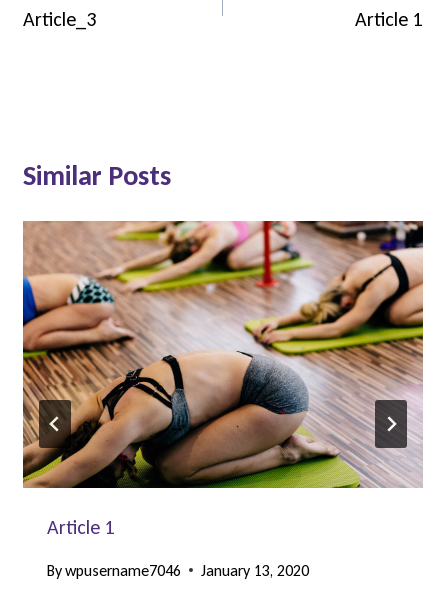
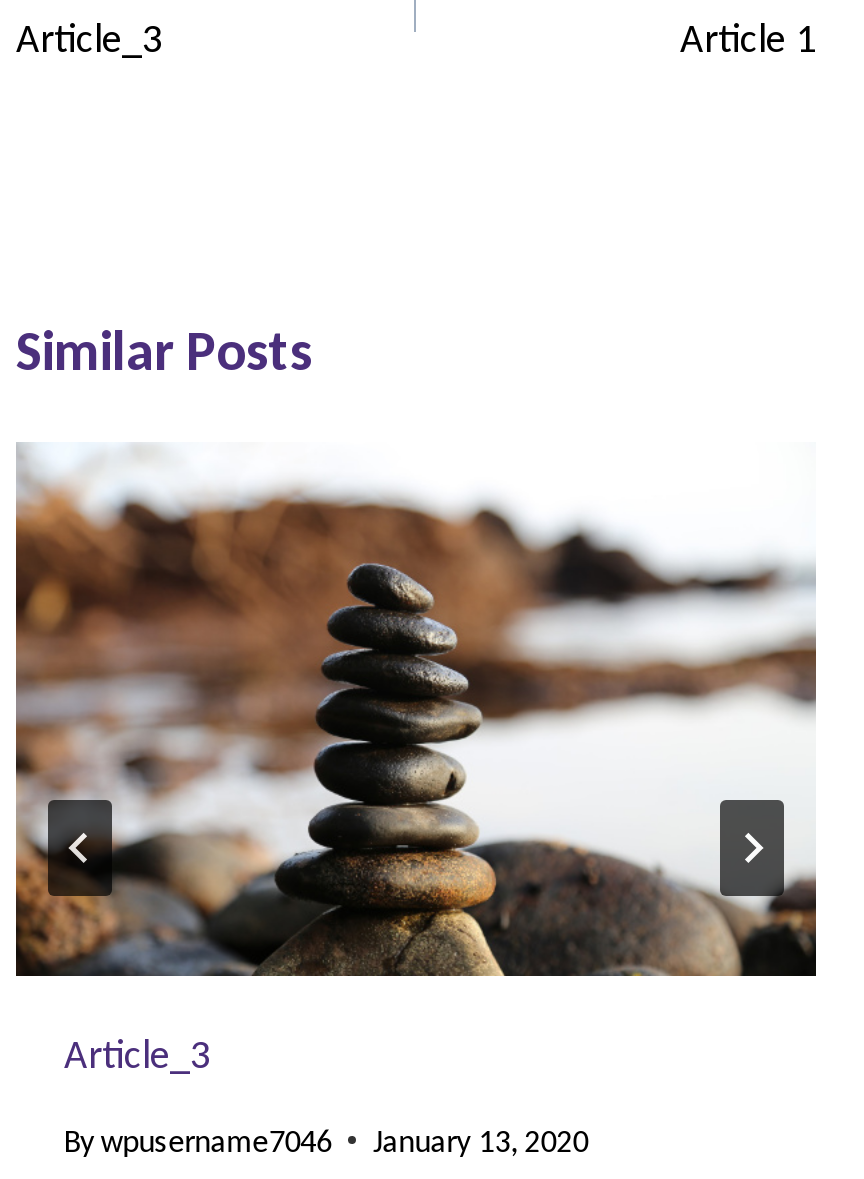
[22,220,424,538] [image] | Article 1 -> [14,442,818,1077] [image] | Article_3

